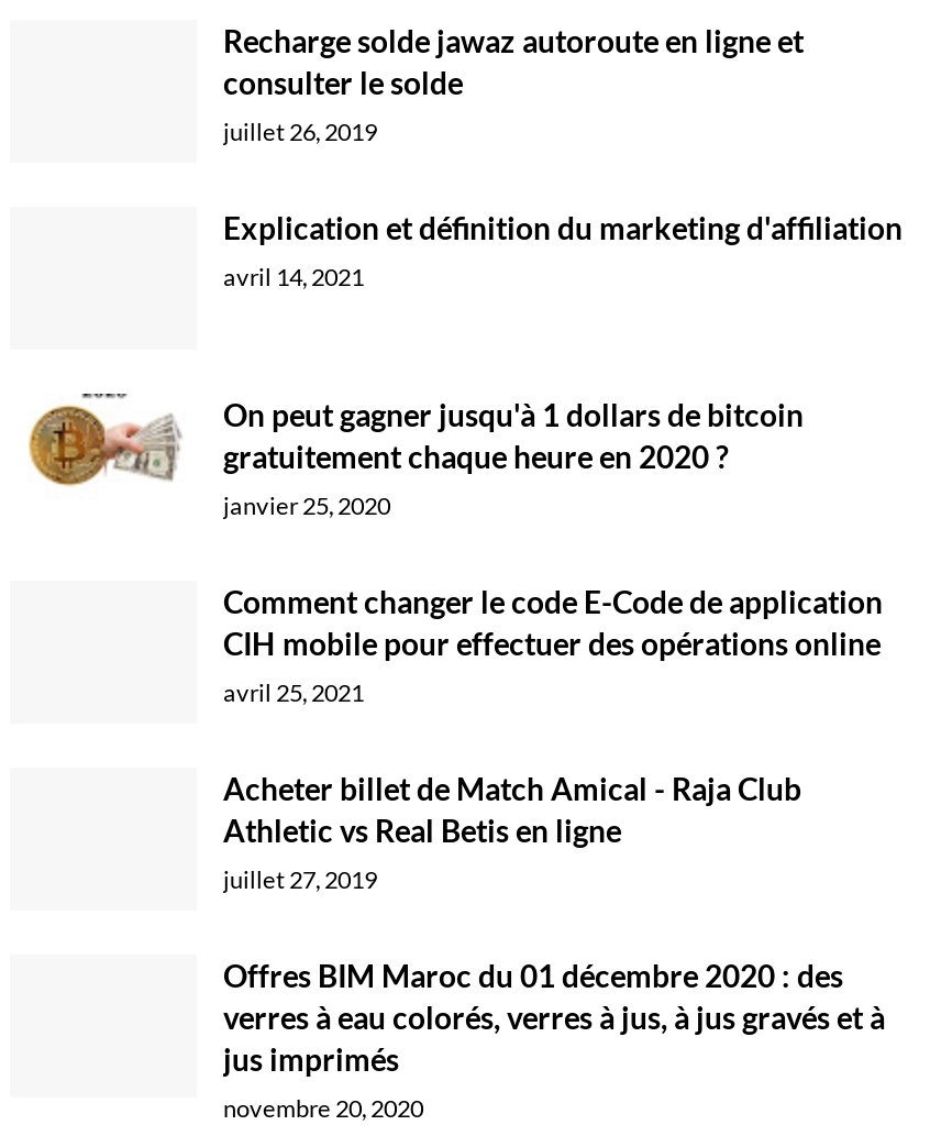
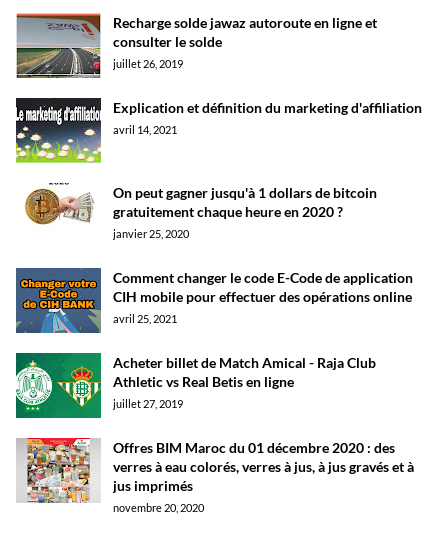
none -> [16,13,101,79] [image]
none -> [15,97,102,164] [image]
none -> [15,267,102,334] [image]
none -> [15,352,102,419] [image]
none -> [16,437,100,504] [image]

